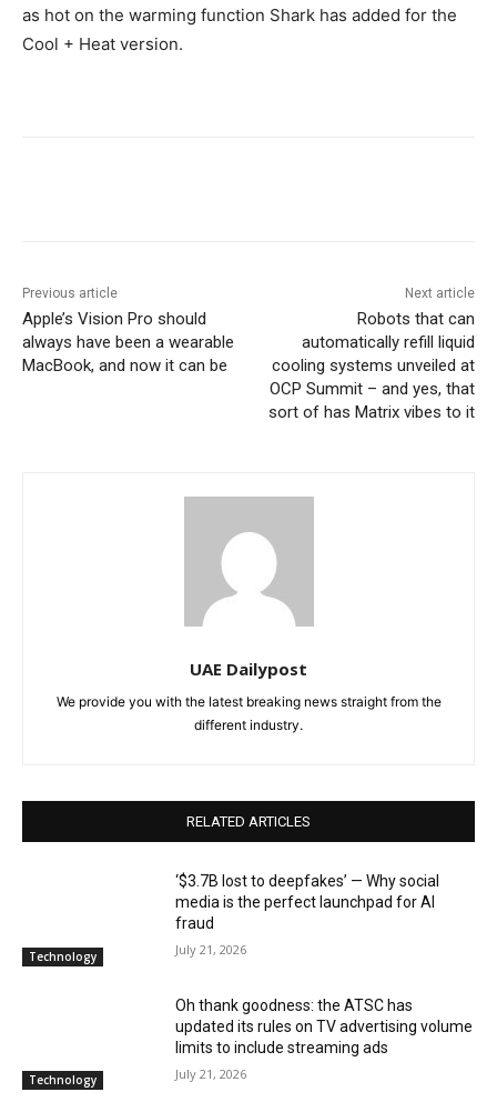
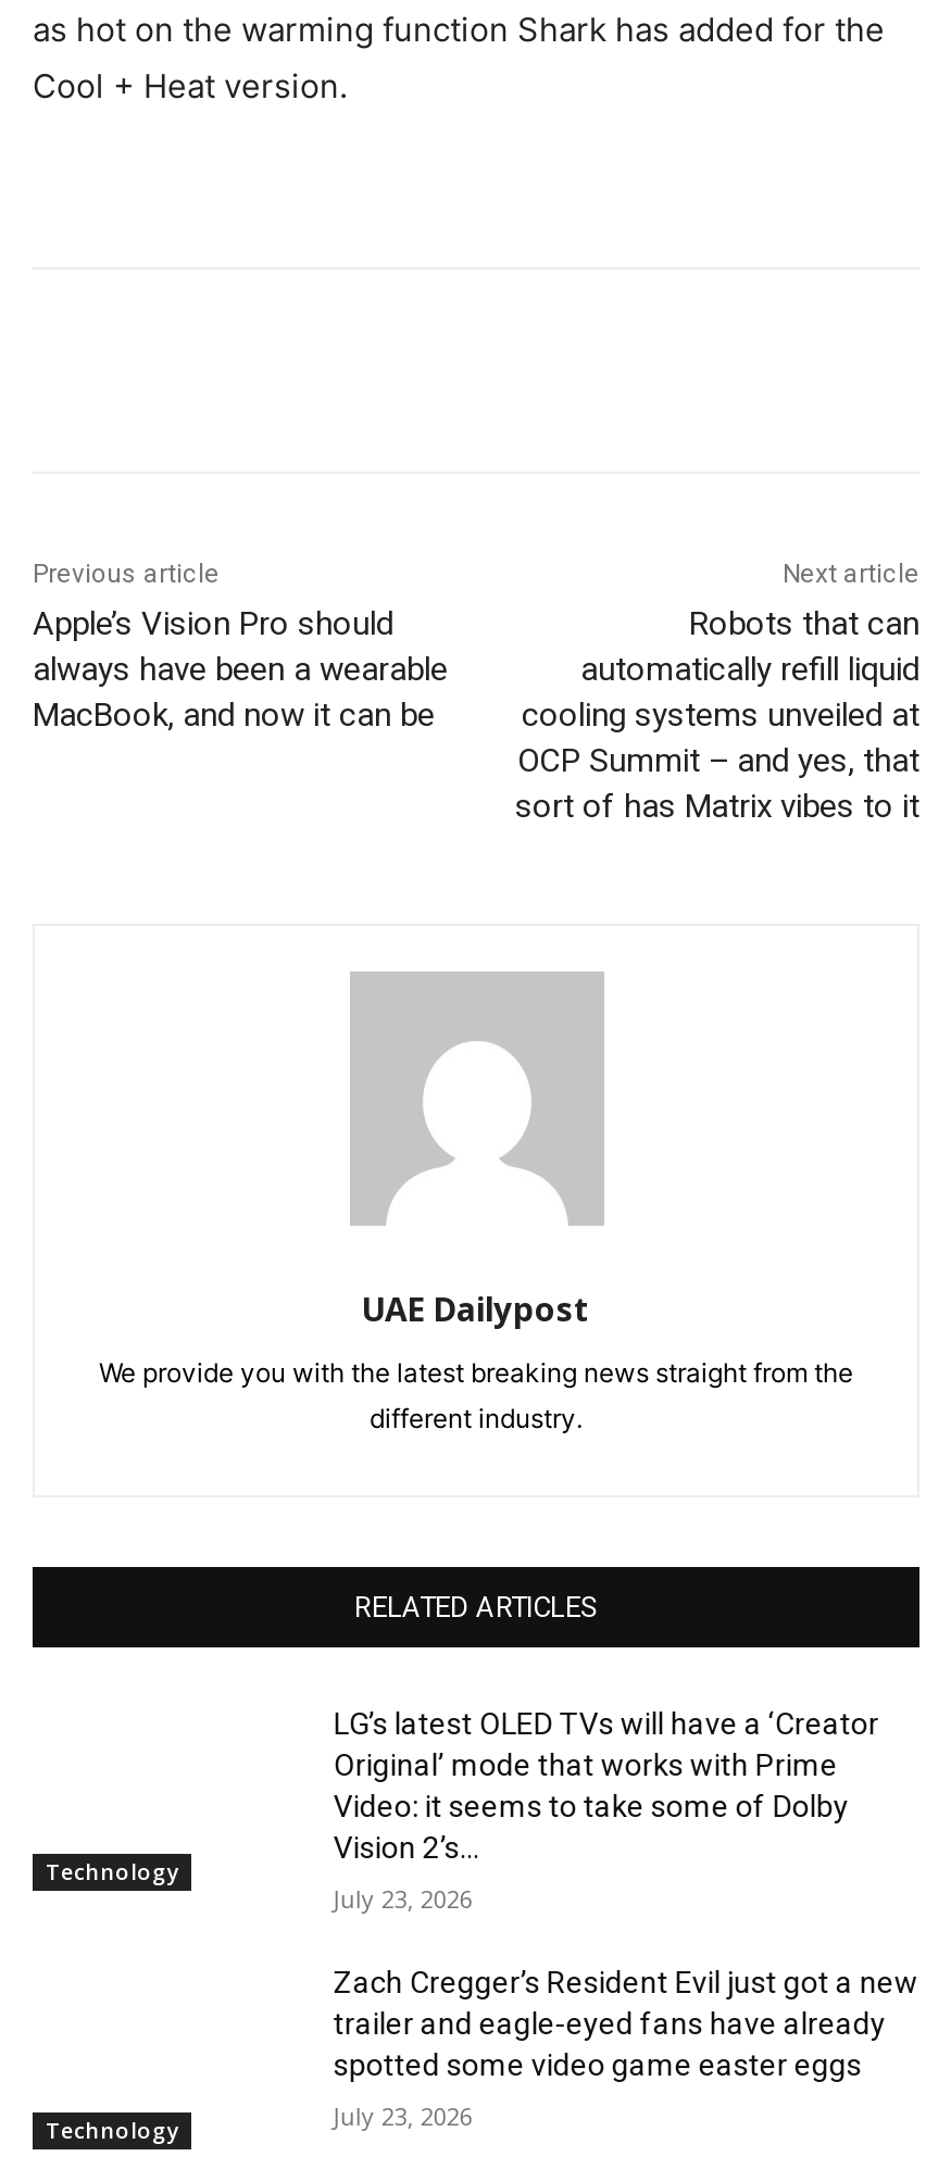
[176,872,440,932] ‘$3.7B lost to deepfakes’ — Why social | media is the perfect launchpad for AI | fraud -> [333,1706,879,1865] LG’s latest OLED TVs will have a ‘Creator | Original’ mode that works with Prime | Video: it seems to take some of Dolby | Vision 2’s...
[176,941,247,958] July 21, 2026 -> [333,1882,473,1915] July 23, 2026
[176,996,473,1056] Oh thank goodness: the ATSC has | updated its rules on TV advertising volume | limits to include streaming ads -> [333,1965,918,2082] Zach Cregger’s Resident Evil just got a new | trailer and eagle-eyed fans have already | spotted some video game easter eggs
[176,1065,247,1082] July 21, 2026 -> [333,2099,473,2132] July 23, 2026

